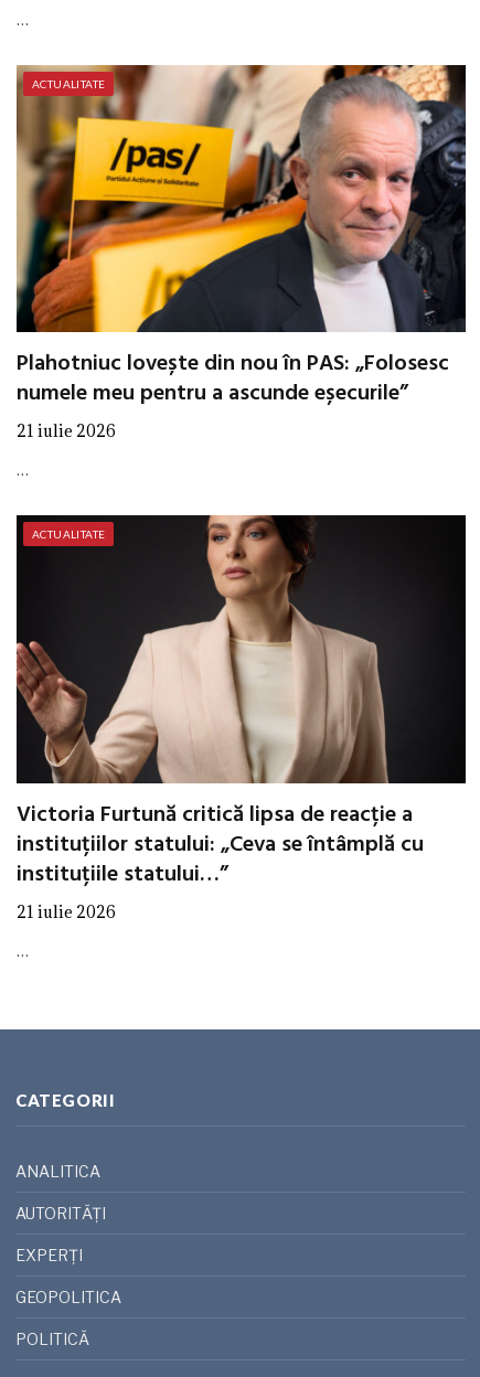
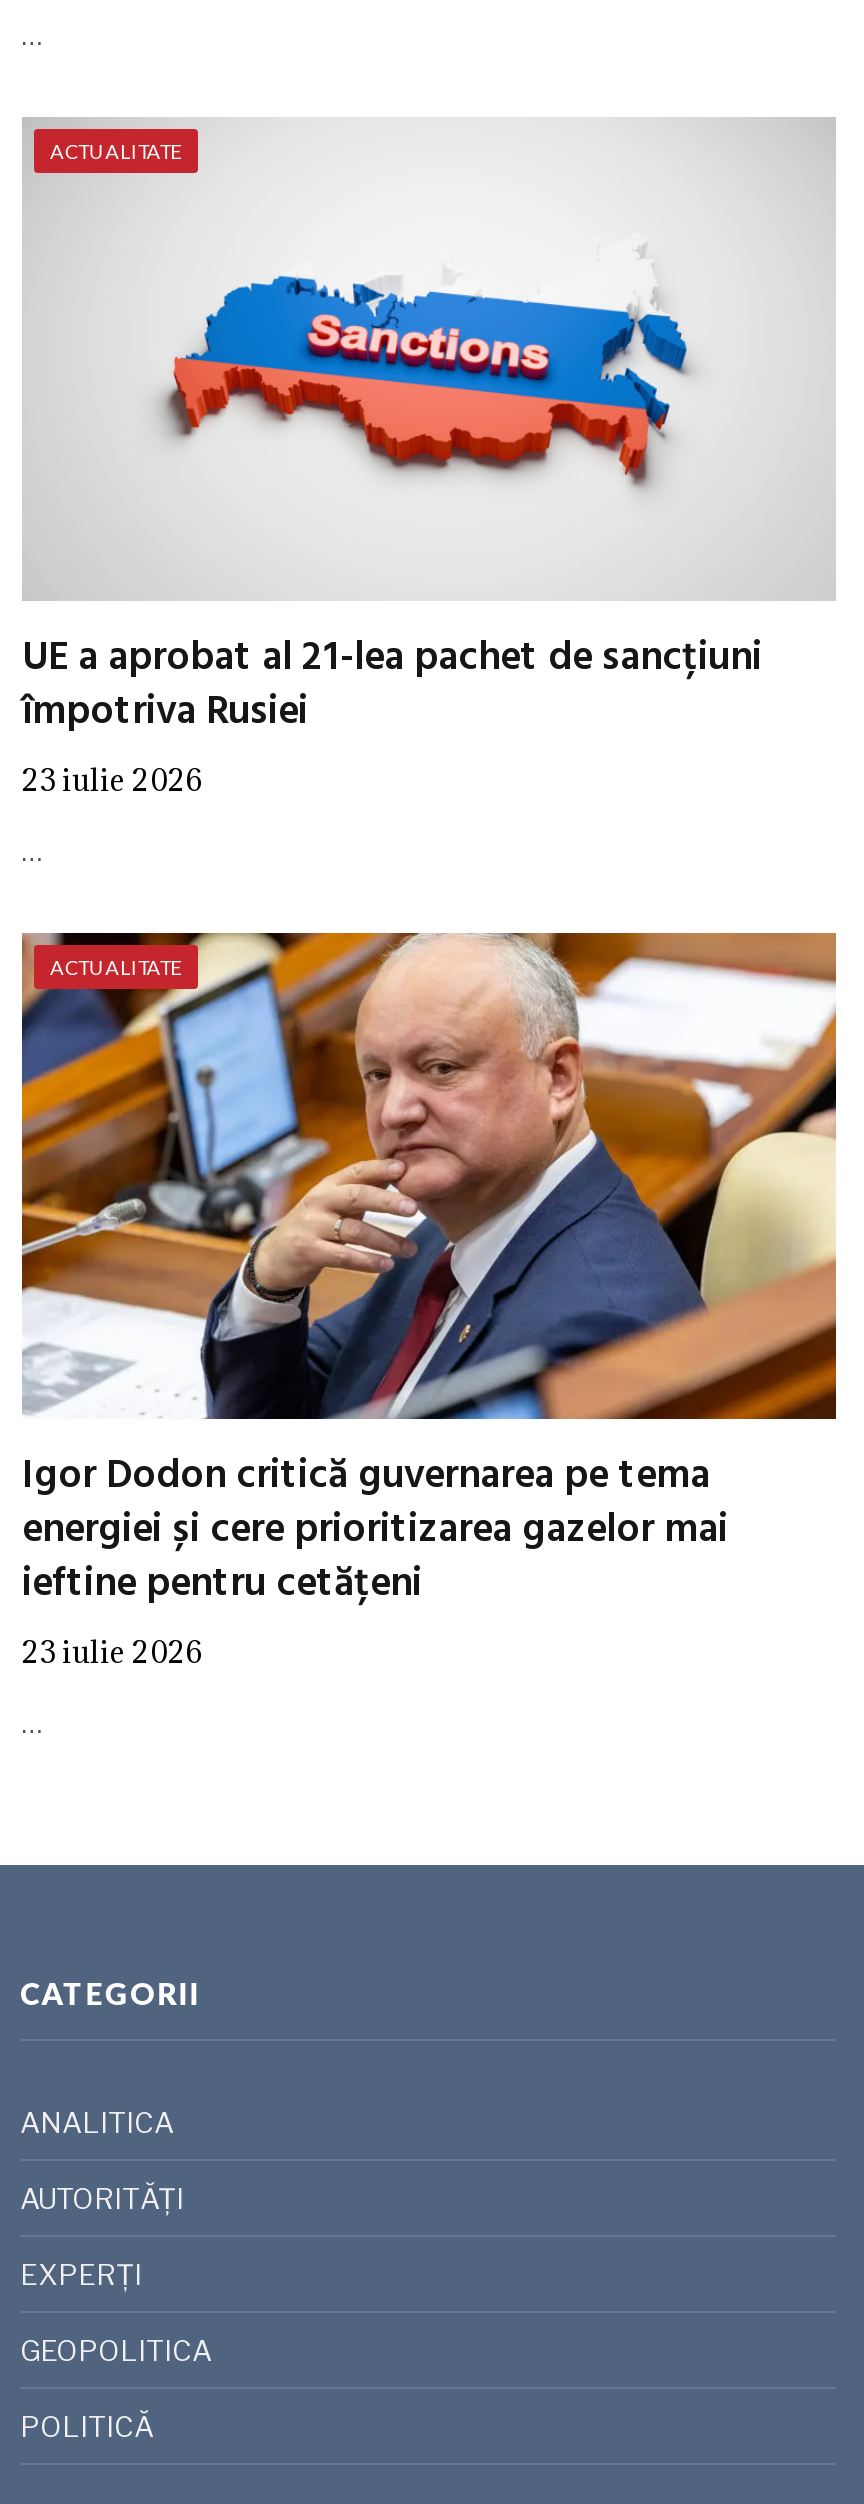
[15,64,467,442] [image] | Plahotniuc lovește din nou în PAS: „Folosesc | numele meu pentru a ascunde eșecurile” | 21 iulie 2026 -> [22,117,836,800] [image] | UE a aprobat al 21-lea pachet de sancțiuni | împotriva Rusiei | 23 iulie 2026
[15,514,467,922] [image] | Victoria Furtună critică lipsa de reacție a | instituțiilor statului: „Ceva se întâmplă cu | instituțiile statului…” | 21 iulie 2026 -> [20,931,838,1670] [image] | Igor Dodon critică guvernarea pe tema | energiei și cere prioritizarea gazelor mai | ieftine pentru cetățeni | 23 iulie 2026

